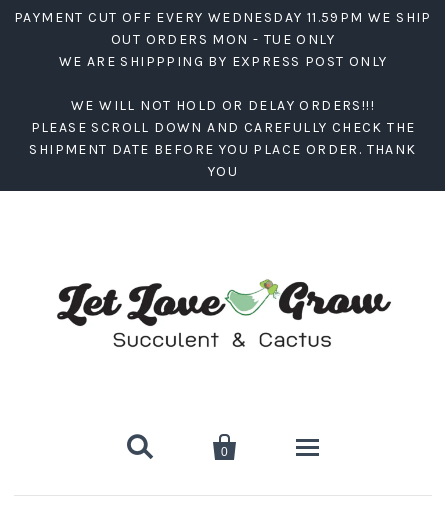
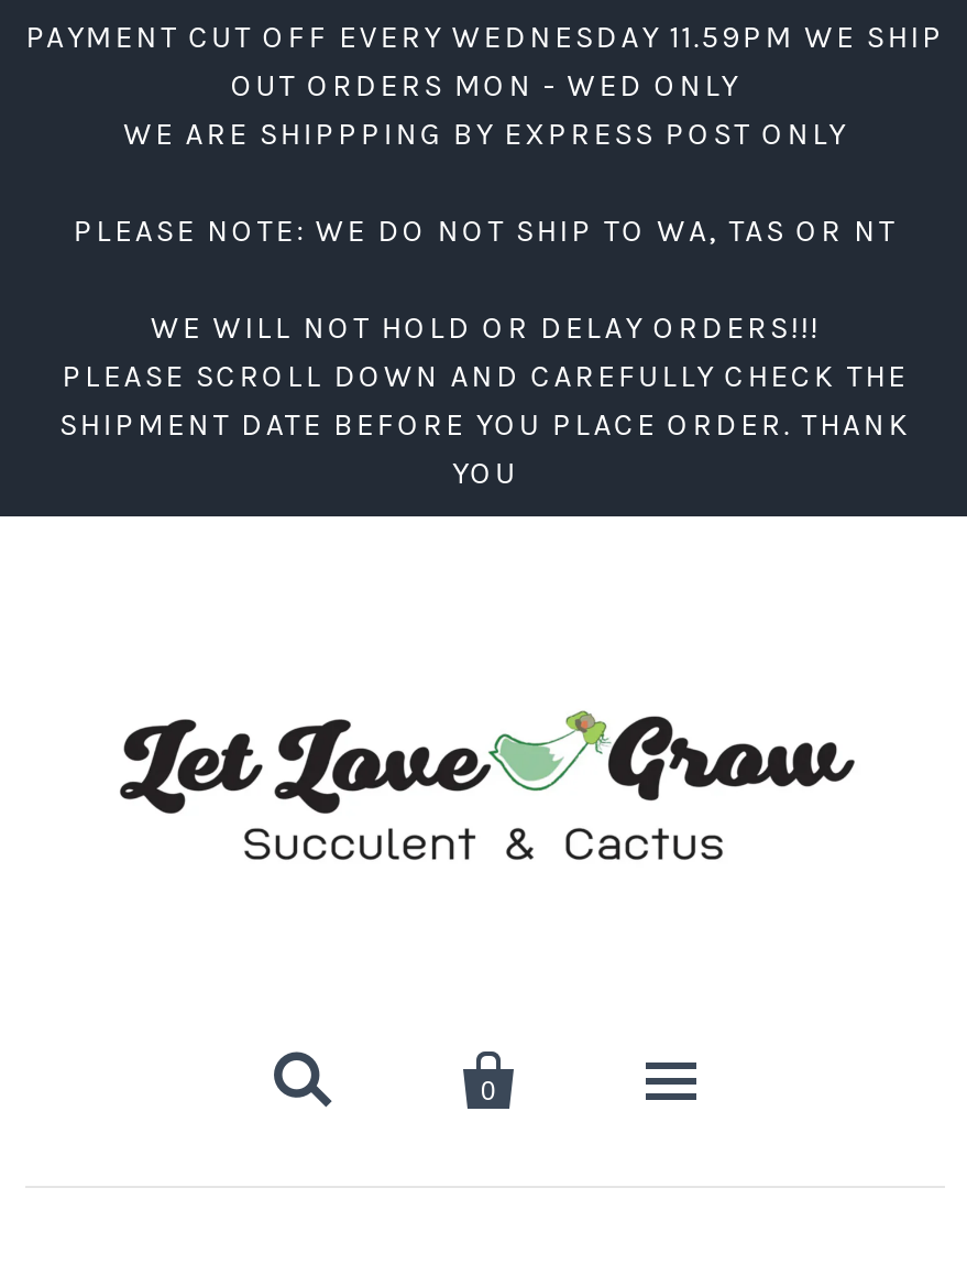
[111,31,335,48] OUT ORDERS MON - TUE ONLY -> [231,67,739,105] OUT ORDERS MON - WED ONLY
none -> [73,213,897,250] PLEASE NOTE: WE DO NOT SHIP TO WA, TAS OR NT

